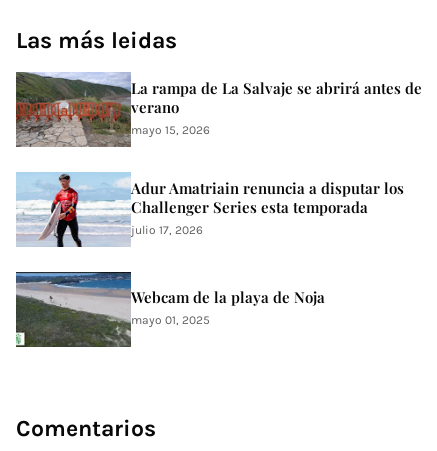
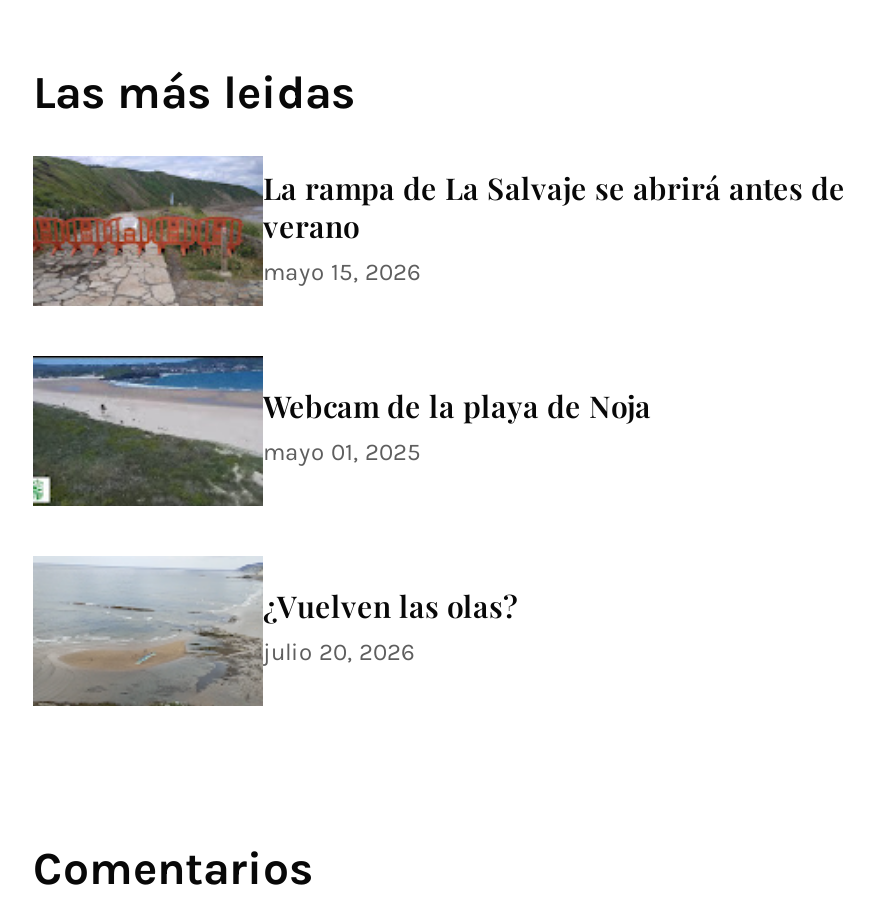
[16,172,404,247] [image] | Adur Amatriain renuncia a disputar los | Challenger Series esta temporada | julio 17, 2026 -> none
moved [14,272,325,348] -> [29,356,651,508]: [image] | Webcam de la playa de Noja | mayo 01, 2025
none -> [33,556,517,706] [image] | ¿Vuelven las olas? | julio 20, 2026

